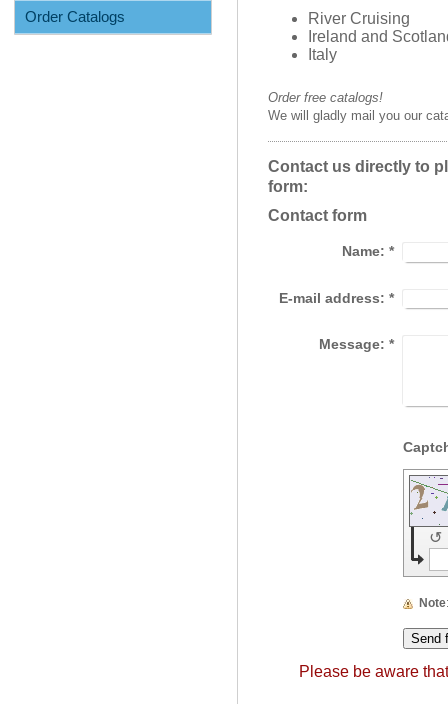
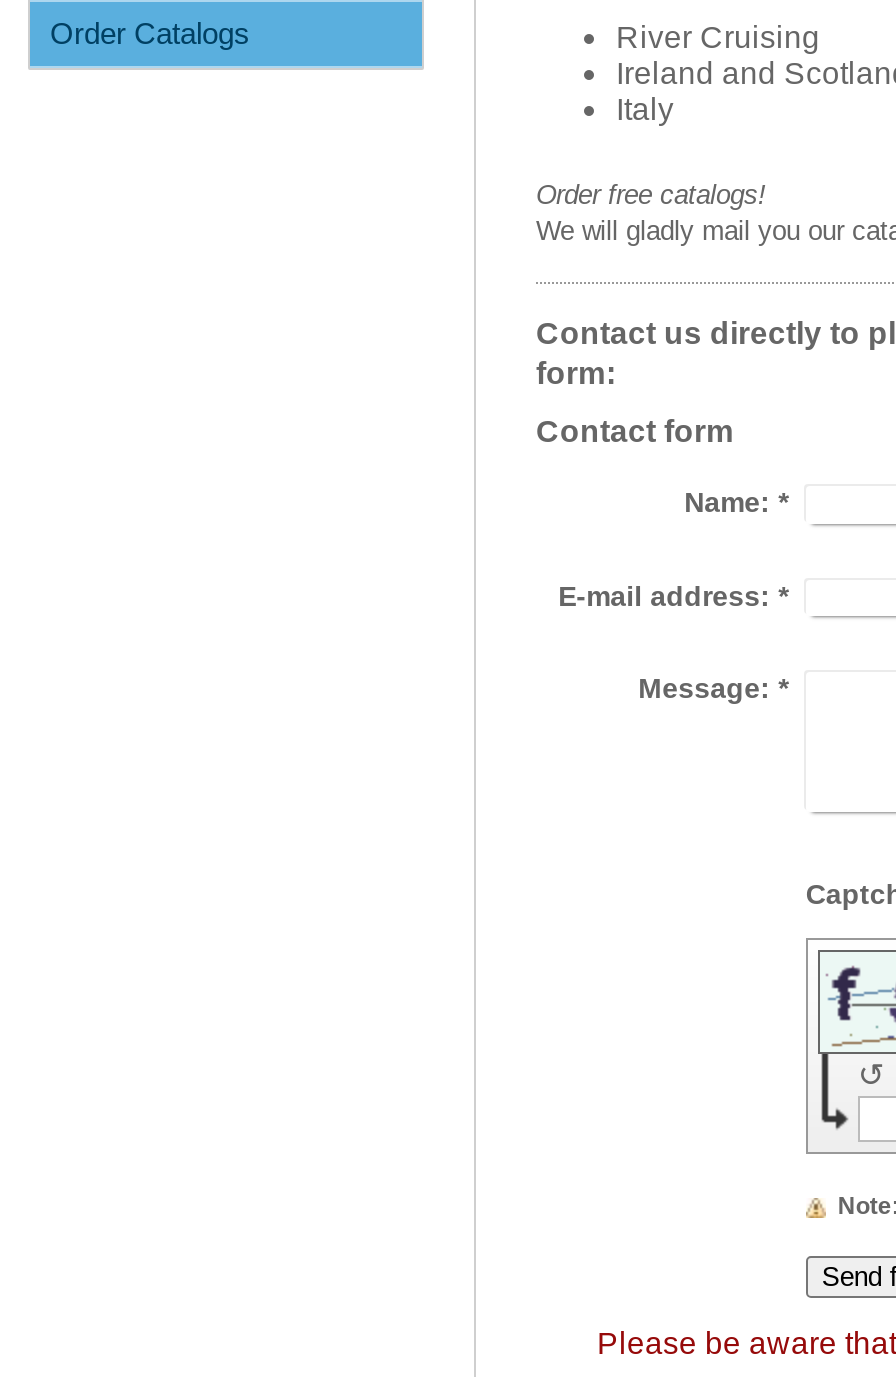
[410,477,445,523] [image] -> [820,954,890,1048] [image]

